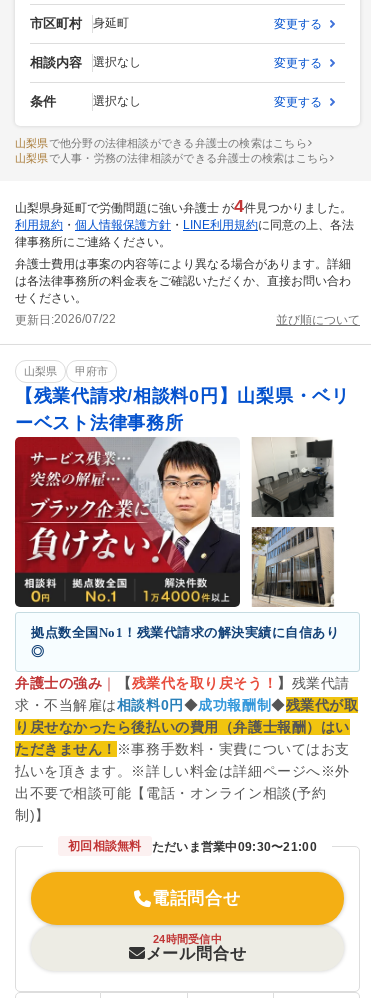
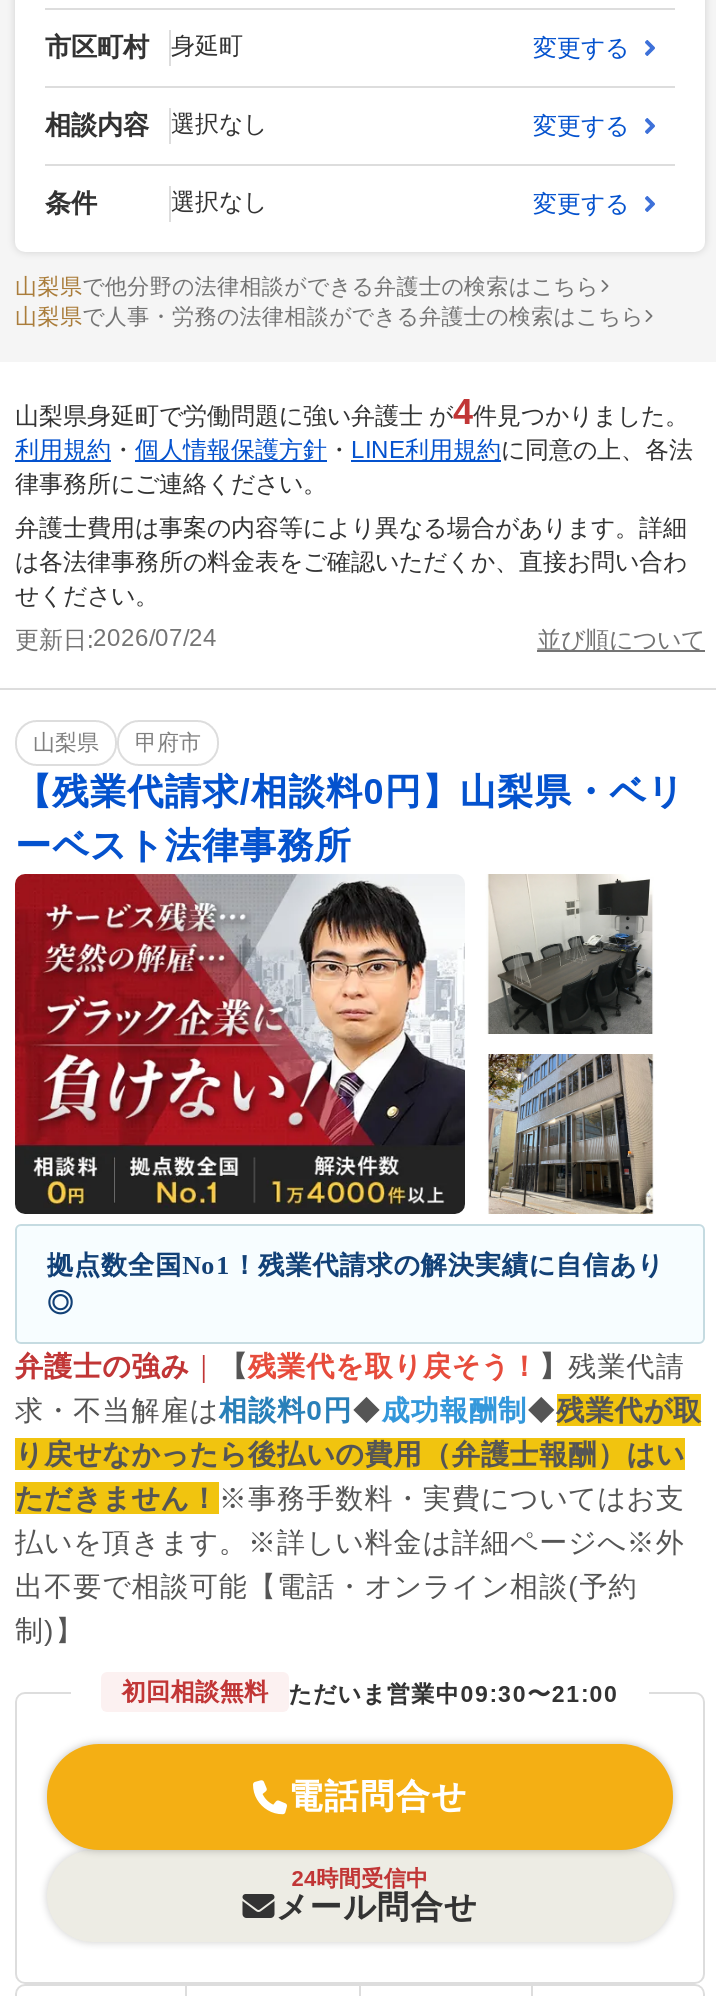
[15,312,116,327] 更新日: 2026/07/22 -> [15,624,217,654] 更新日: 2026/07/24

